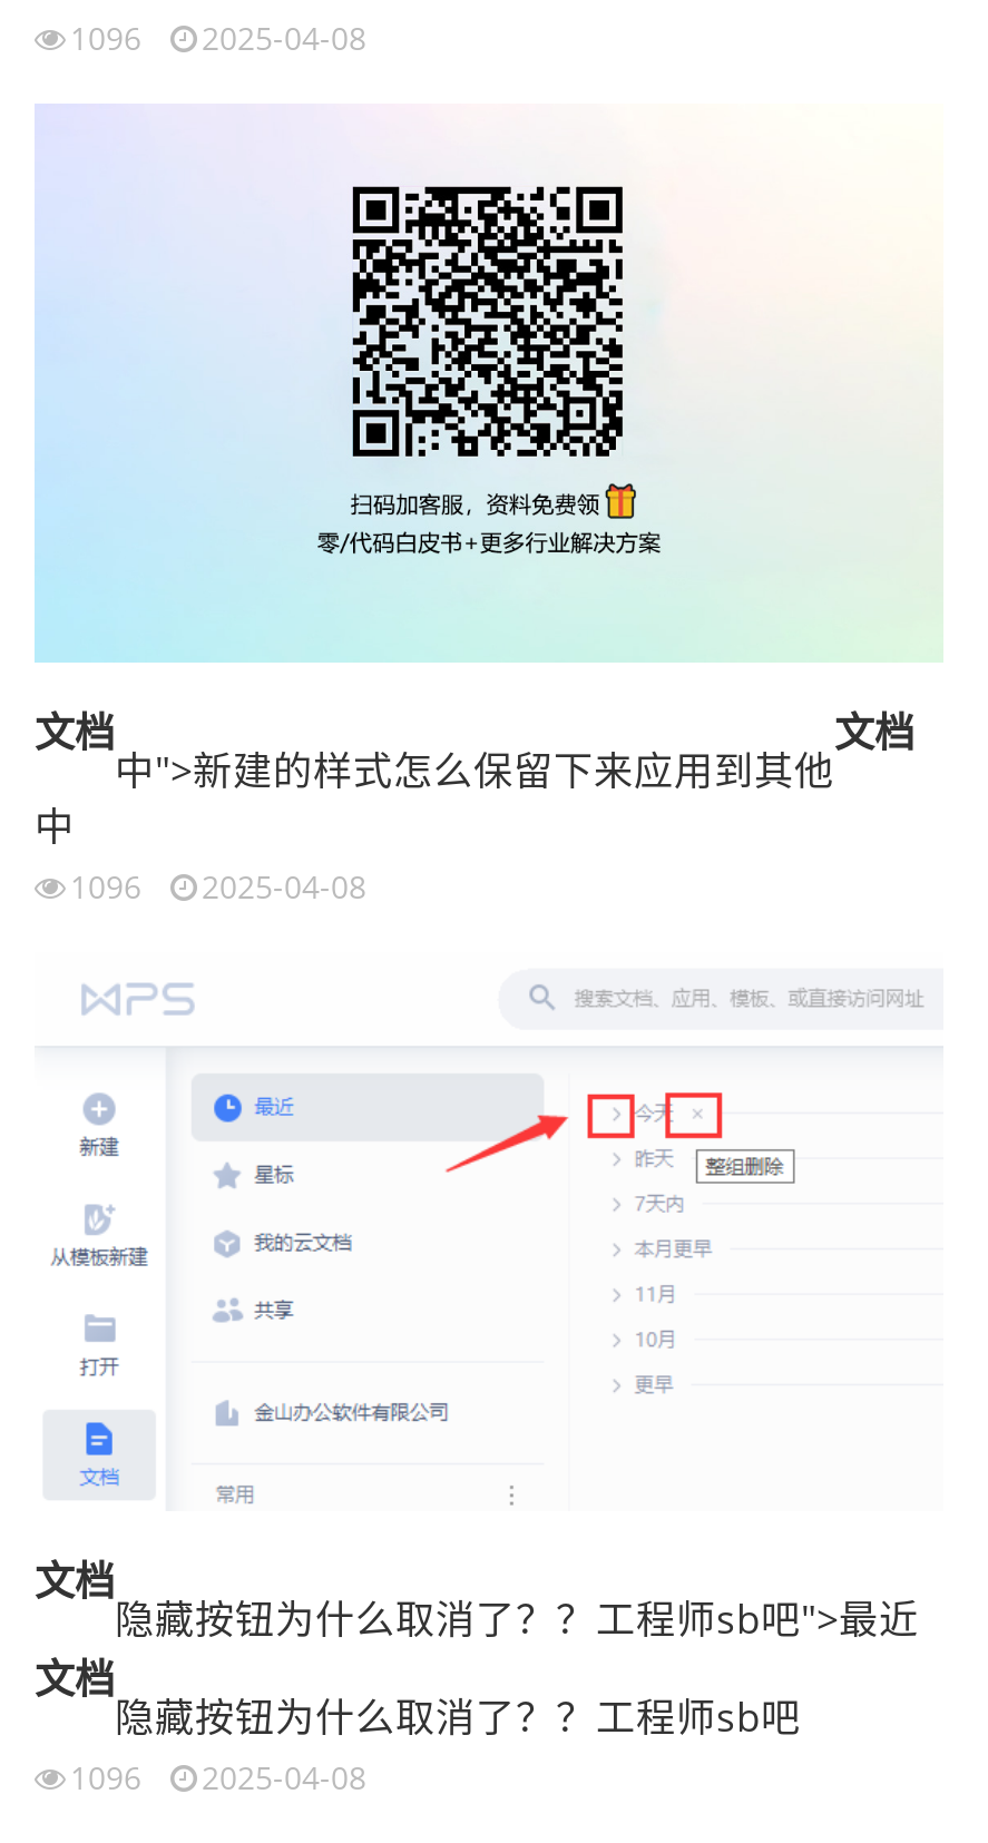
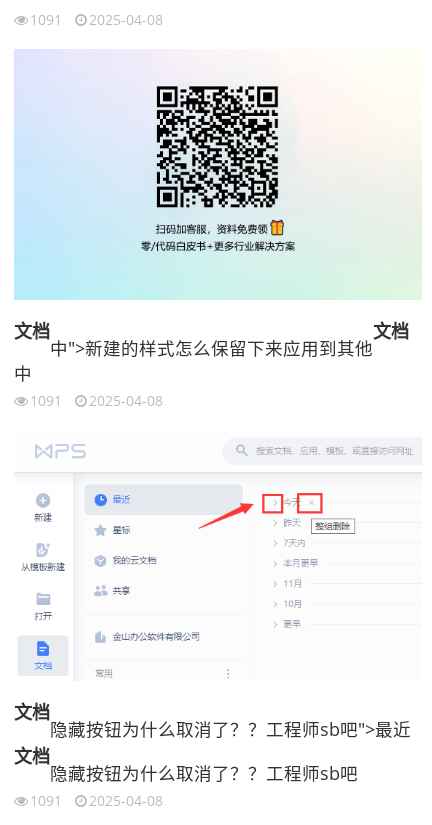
[70,16,366,59] 1096 2025-04-08 -> [30,10,163,29] 1091 2025-04-08
[70,865,366,907] 1096 2025-04-08 -> [30,391,163,410] 1091 2025-04-08
[70,1755,366,1798] 1096 2025-04-08 -> [30,791,163,810] 1091 2025-04-08

